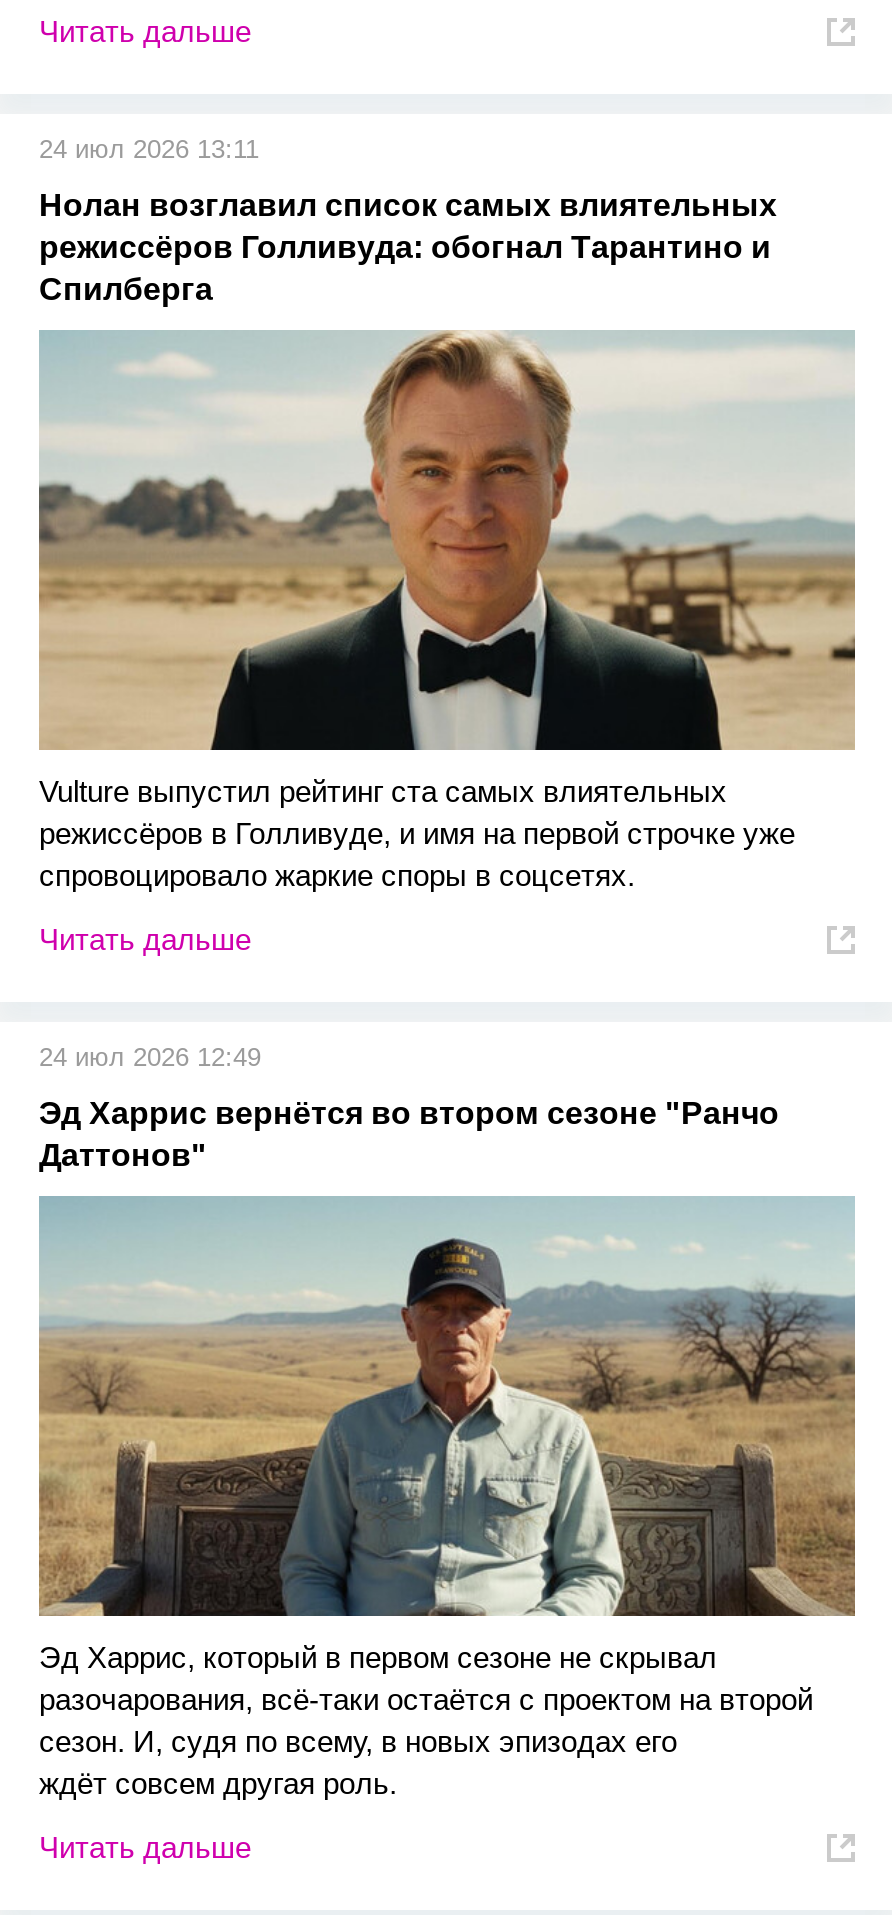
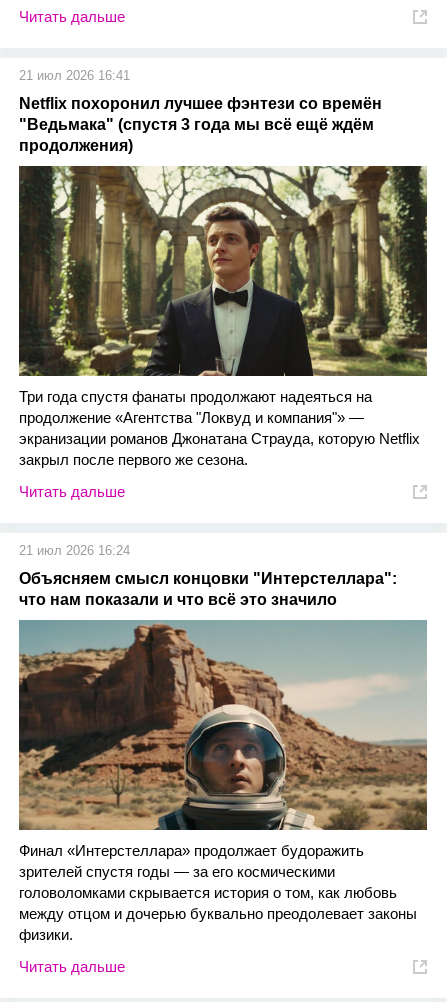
[39,134,259,164] 24 июл 2026 13:11 -> [19,68,130,83] 21 июл 2026 16:41
[39,188,777,306] Нолан возглавил список самых влиятельных | режиссёров Голливуда: обогнал Тарантино и | Спилберга -> [19,95,382,154] Netflix похоронил лучшее фэнтези со времён | "Ведьмака" (спустя 3 года мы всё ещё ждём | продолжения)
[37,330,857,892] [image] | Vulture выпустил рейтинг ста самых влиятельных | режиссёров в Голливуде, и имя на первой строчке уже | спровоцировало жаркие споры в соцсетях. -> [18,165,428,468] [image] | Три года спустя фанаты продолжают надеяться на | продолжение «Агентства "Локвуд и компания"» — | экранизации романов Джонатана Страуда, которую Netflix | закрыл после первого же сезона.
[39,1042,261,1072] 24 июл 2026 12:49 -> [19,543,130,558] 21 июл 2026 16:24
[39,1096,779,1172] Эд Харрис вернётся во втором сезоне "Ранчо | Даттонов" -> [19,570,397,608] Объясняем смысл концовки "Интерстеллара": | что нам показали и что всё это значило
[37,1200,855,1800] [image] | Эд Харрис, который в первом сезоне не скрывал | разочарования, всё-таки остаётся с проектом на второй | сезон. И, судя по всему, в новых эпизодах его | ждёт совсем другая роль. -> [18,621,427,943] [image] | Финал «Интерстеллара» продолжает будоражить | зрителей спустя годы — за его космическими | головоломками скрывается история о том, как любовь | между отцом и дочерью буквально преодолевает законы | физики.

